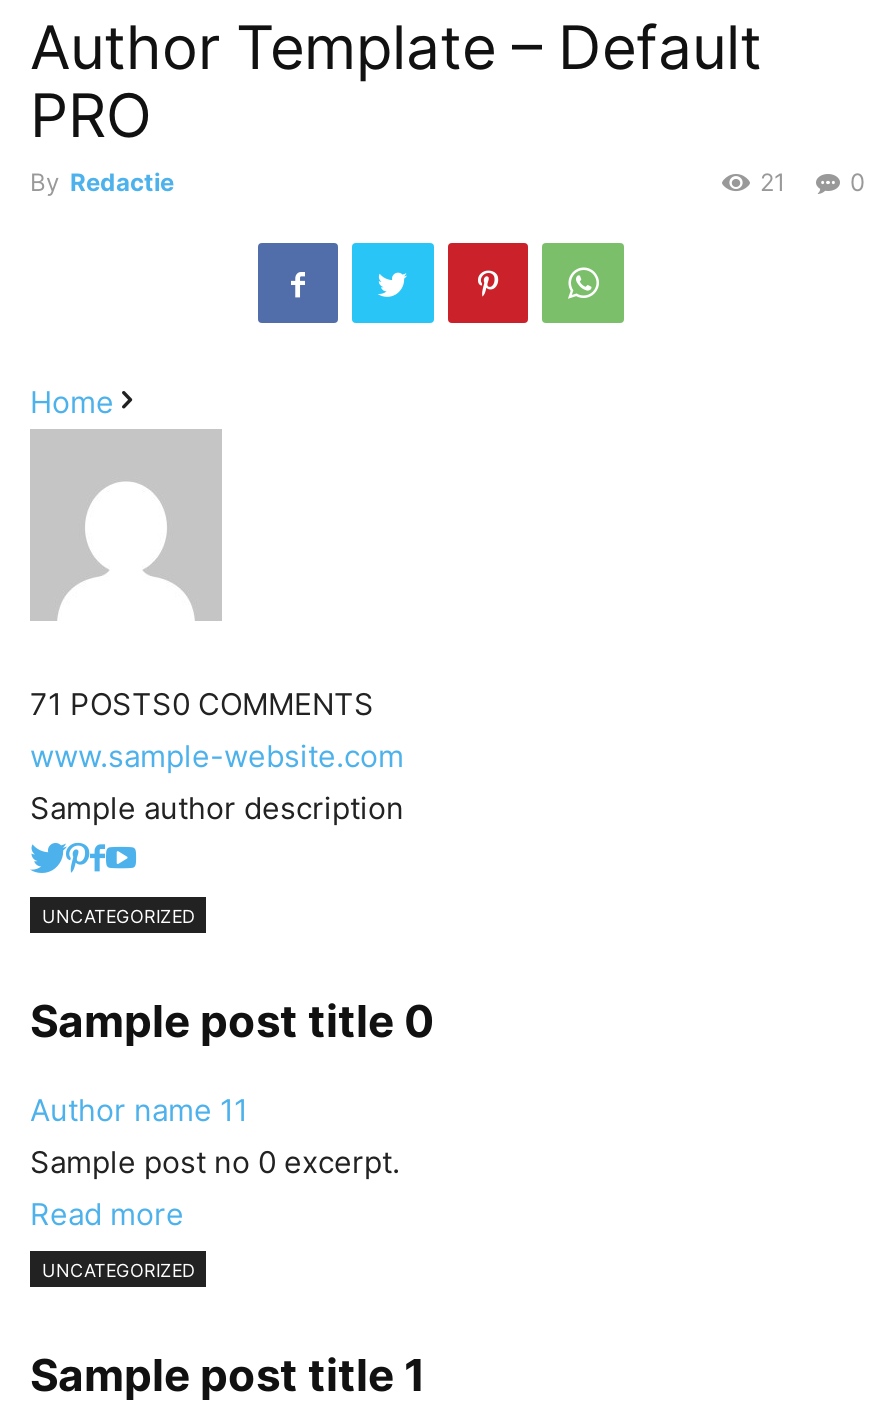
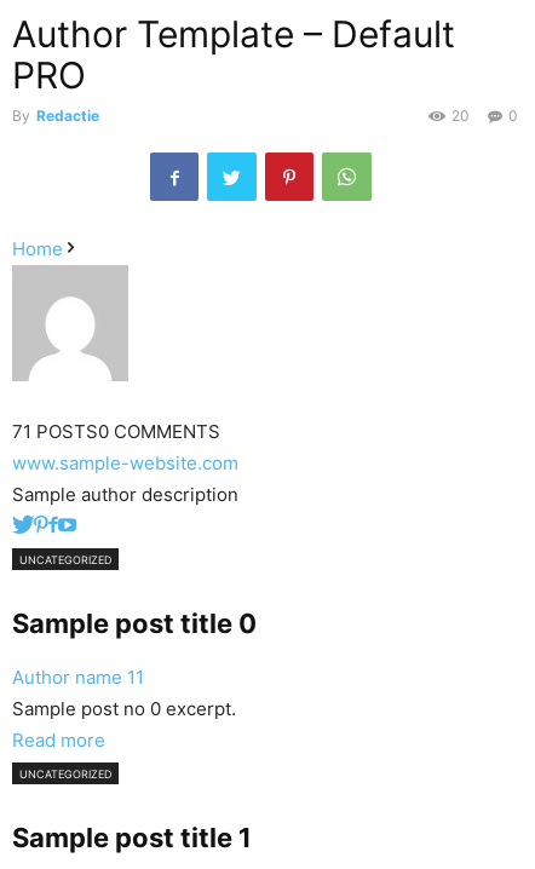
[760,167,786,197] 21 -> [451,107,470,125] 20

